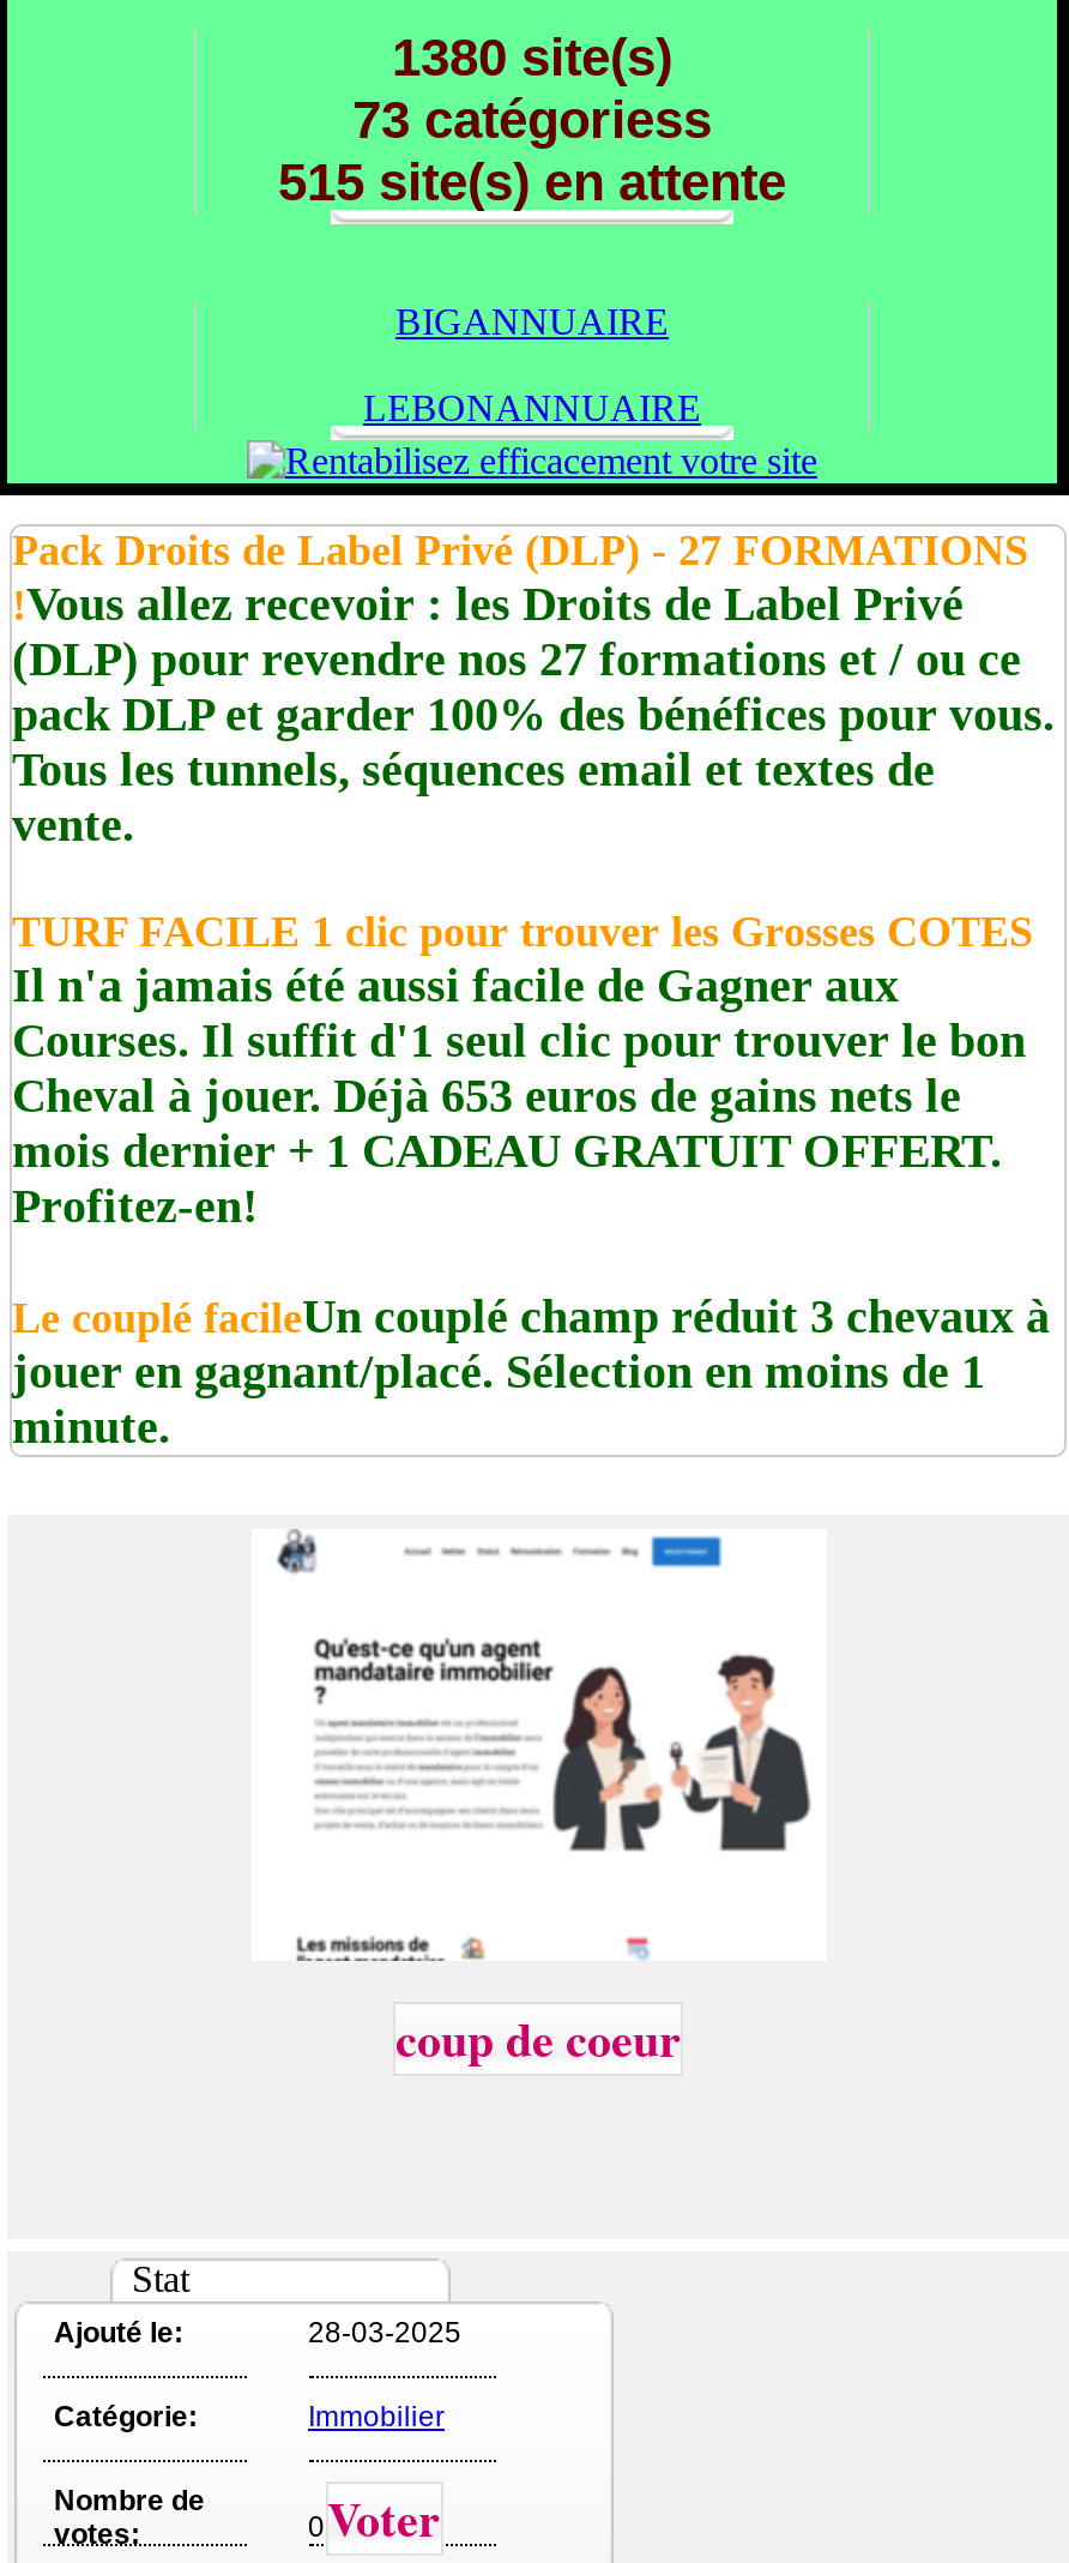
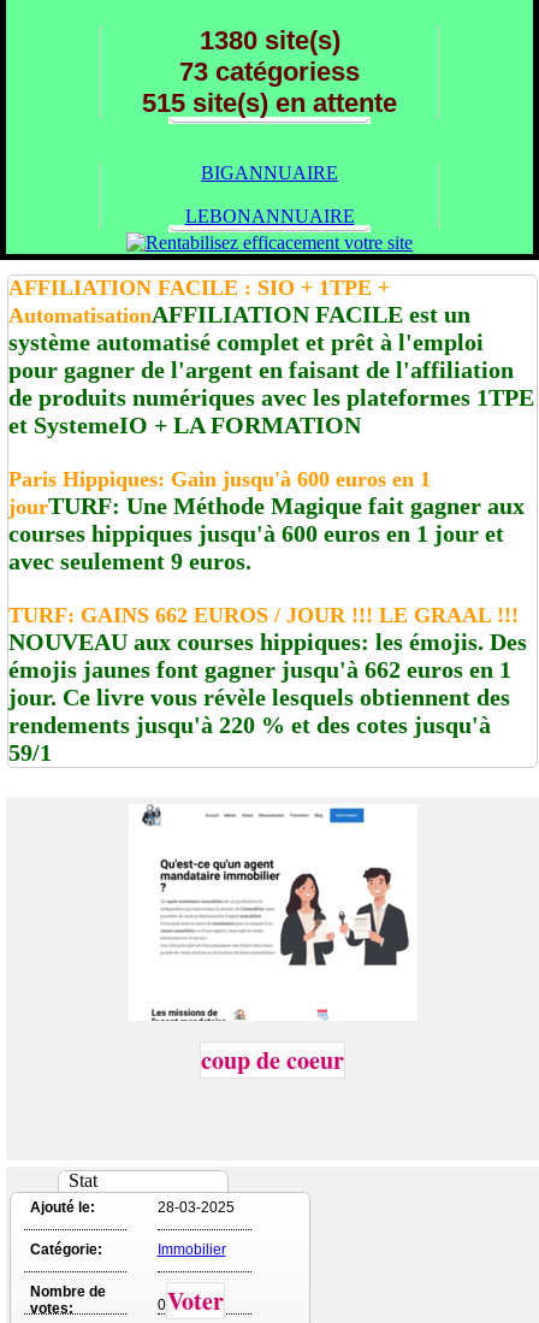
[12,526,1055,850] Pack Droits de Label Privé (DLP) - 27 FORMATIONS | !Vous allez recevoir : les Droits de Label Privé | (DLP) pour revendre nos 27 formations et / ou ce | pack DLP et garder 100% des bénéfices pour vous. | Tous les tunnels, séquences email et textes de | vente. -> [8,275,534,438] AFFILIATION FACILE : SIO + 1TPE + | AutomatisationAFFILIATION FACILE est un | système automatisé complet et prêt à l'emploi | pour gagner de l'argent en faisant de l'affiliation | de produits numériques avec les plateformes 1TPE | et SystemeIO + LA FORMATION
[12,907,1033,1231] TURF FACILE 1 clic pour trouver les Grosses COTES | Il n'a jamais été aussi facile de Gagner aux | Courses. Il suffit d'1 seul clic pour trouver le bon | Cheval à jouer. Déjà 653 euros de gains nets le | mois dernier + 1 CADEAU GRATUIT OFFERT. | Profitez-en! -> [8,467,525,574] Paris Hippiques: Gain jusqu'à 600 euros en 1 | jourTURF: Une Méthode Magique fait gagner aux | courses hippiques jusqu'à 600 euros en 1 jour et | avec seulement 9 euros.
[12,1289,1050,1452] Le couplé facileUn couplé champ réduit 3 chevaux à | jouer en gagnant/placé. Sélection en moins de 1 | minute. -> [8,603,527,765] TURF: GAINS 662 EUROS / JOUR !!! LE GRAAL !!! | NOUVEAU aux courses hippiques: les émojis. Des | émojis jaunes font gagner jusqu'à 662 euros en 1 | jour. Ce livre vous révèle lesquels obtiennent des | rendements jusqu'à 220 % et des cotes jusqu'à | 59/1

